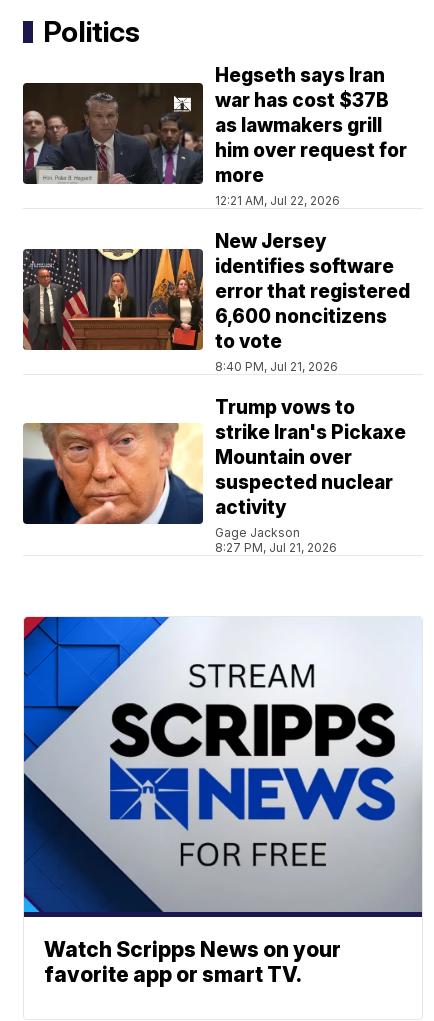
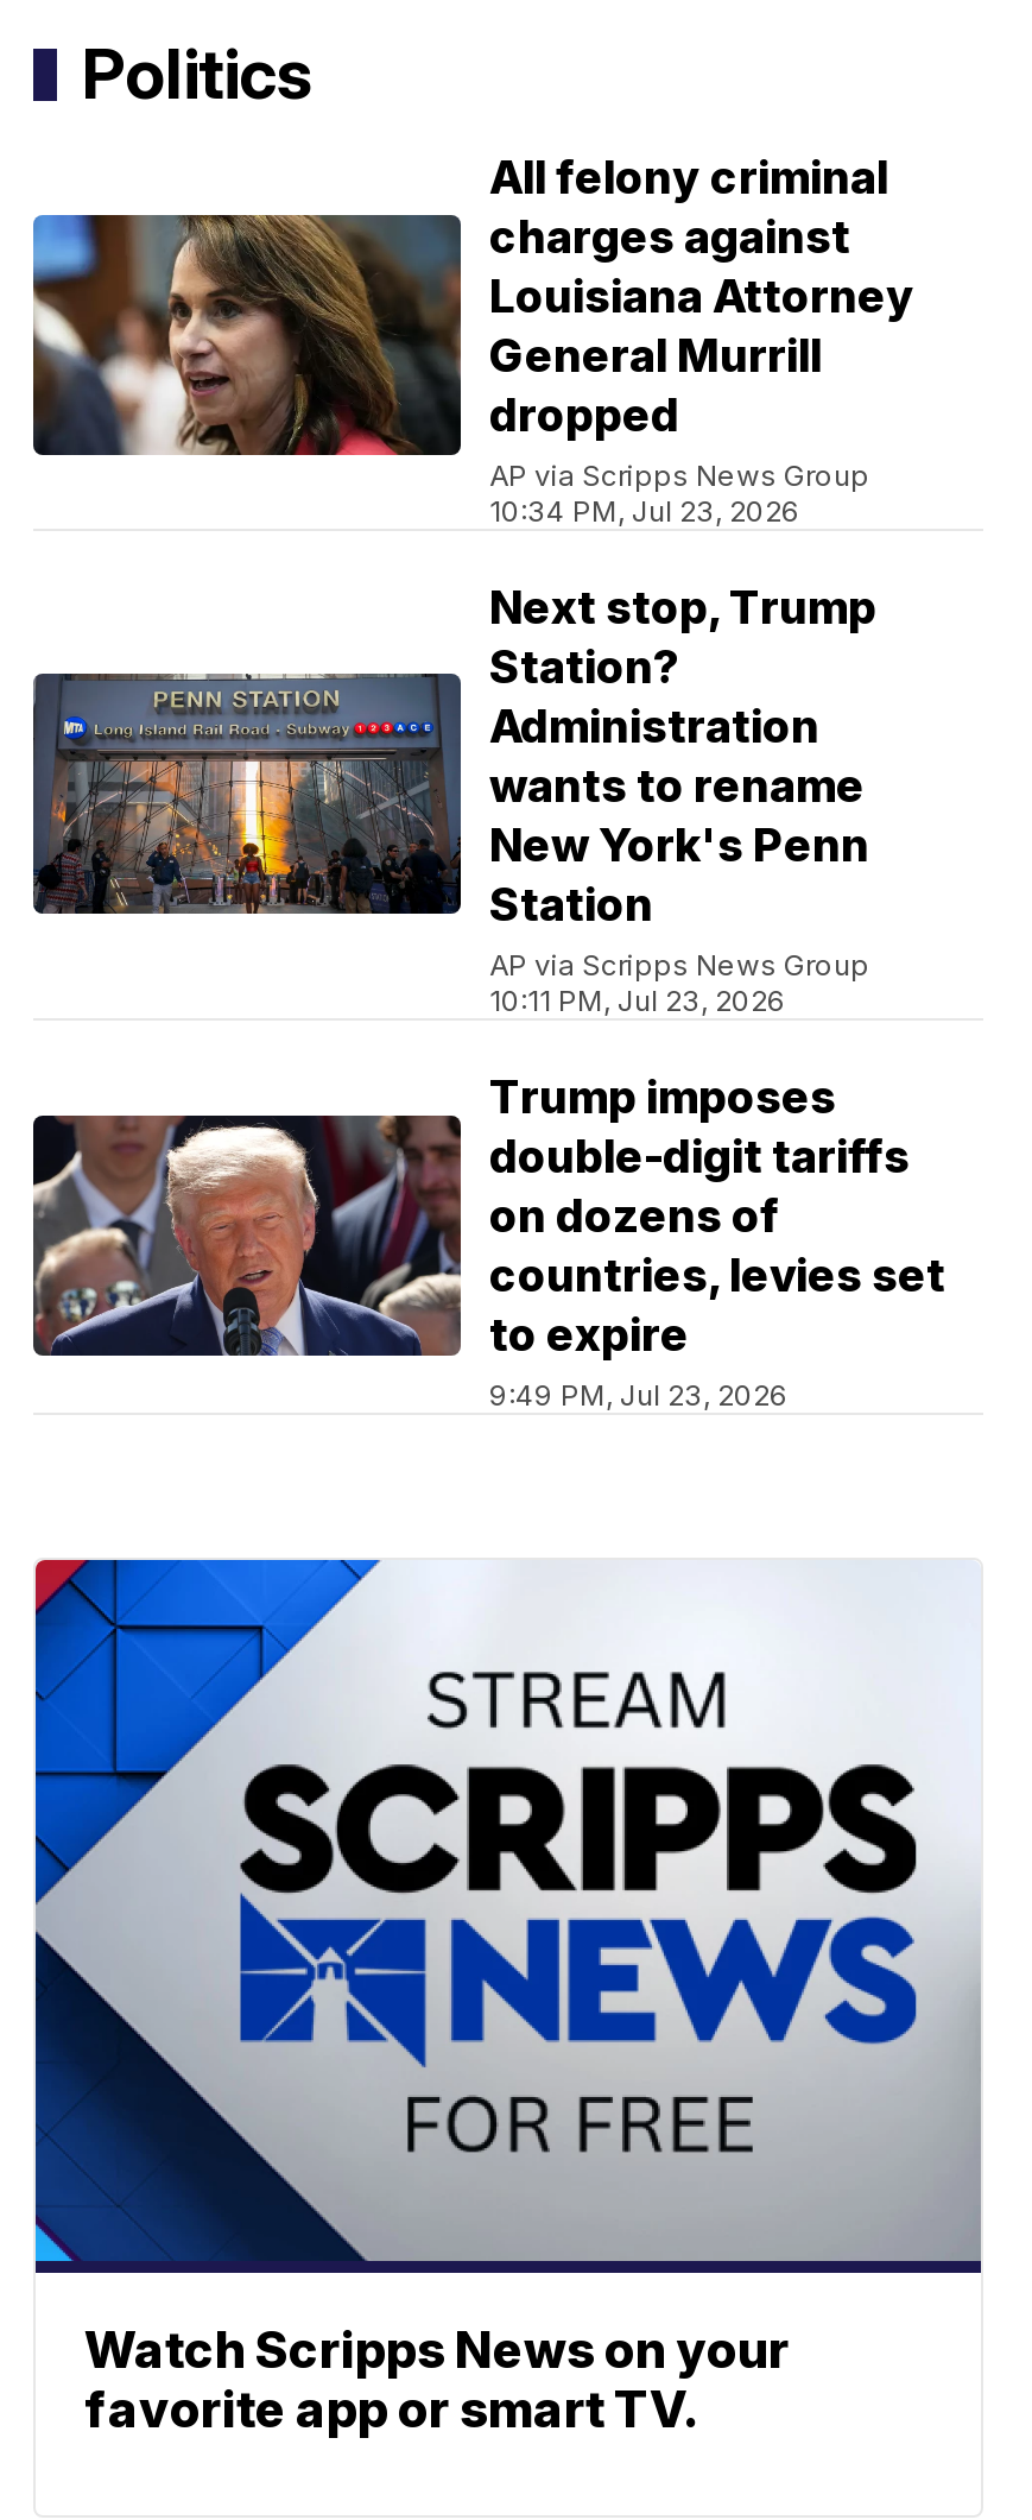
[22,64,407,208] [image] | Hegseth says Iran | war has cost $37B | as lawmakers grill | him over request for | more | 12:21 AM, Jul 22, 2026 -> [31,152,914,530] [image] | All felony criminal | charges against | Louisiana Attorney | General Murrill | dropped | AP via Scripps News Group | 10:34 PM, Jul 23, 2026
[22,230,410,374] [image] | New Jersey | identifies software | error that registered | 6,600 noncitizens | to vote | 8:40 PM, Jul 21, 2026 -> [31,582,876,1019] [image] | Next stop, Trump | Station? | Administration | wants to rename | New York's Penn | Station | AP via Scripps News Group | 10:11 PM, Jul 23, 2026
[22,396,406,555] [image] | Trump vows to | strike Iran's Pickaxe | Mountain over | suspected nuclear | activity | Gage Jackson | 8:27 PM, Jul 21, 2026 -> [31,1072,945,1414] [image] | Trump imposes | double-digit tariffs | on dozens of | countries, levies set | to expire | 9:49 PM, Jul 23, 2026

